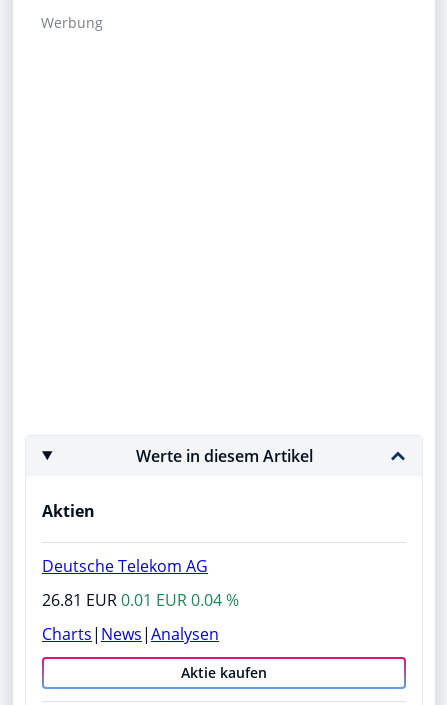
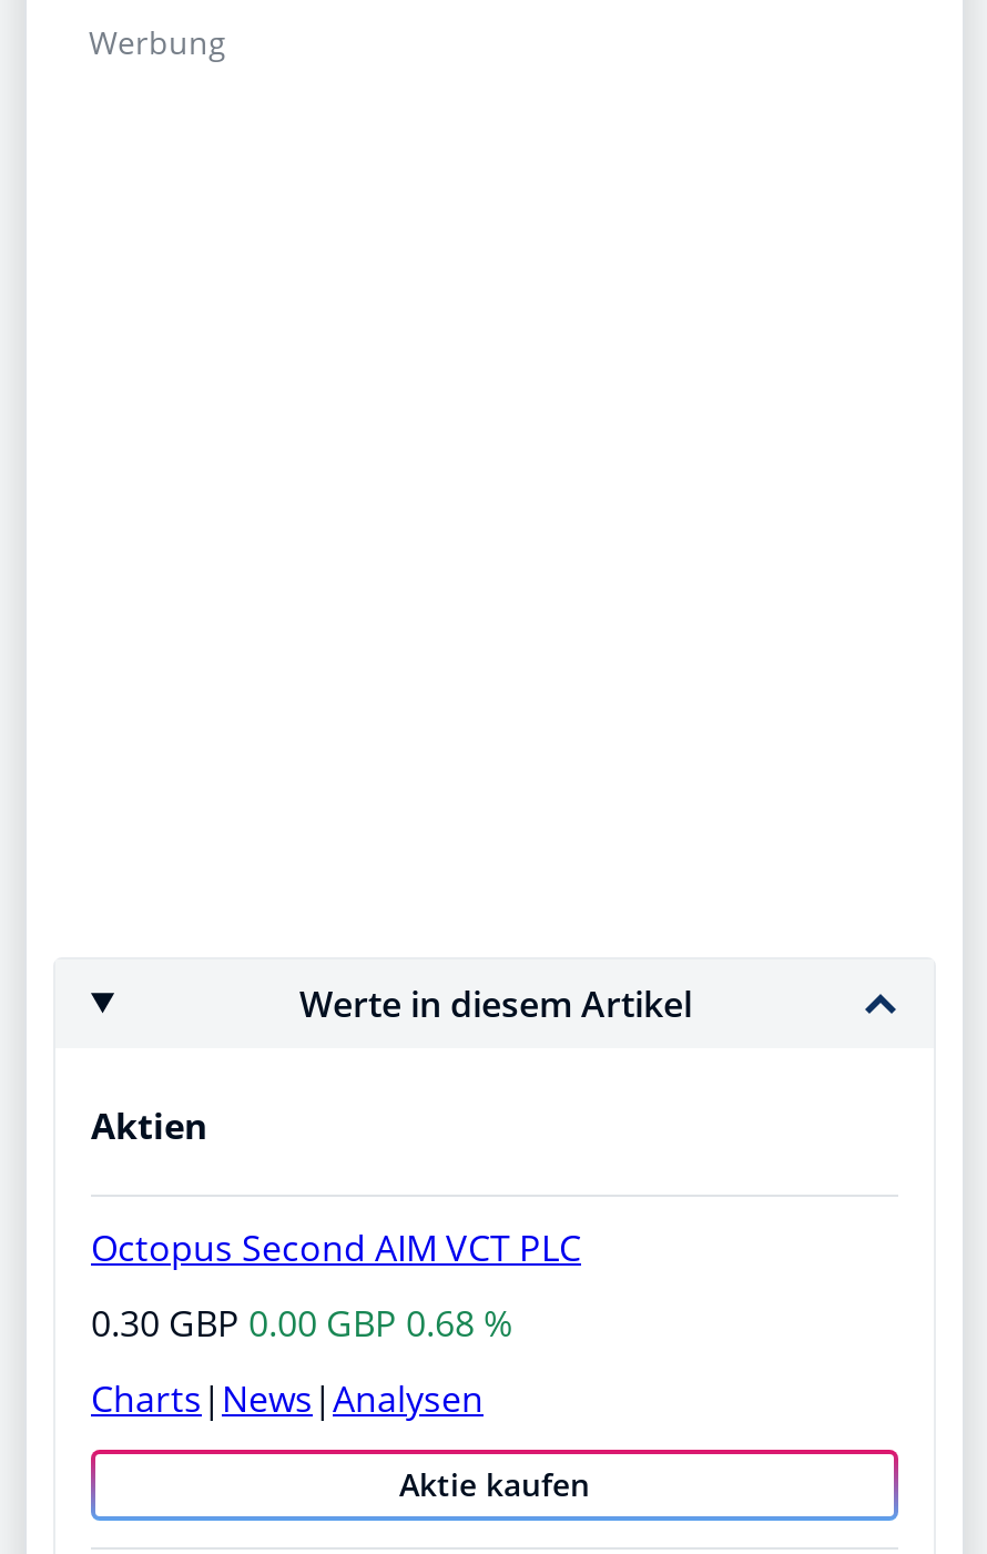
[42,555,208,577] Deutsche Telekom AG -> [91,1223,581,1272] Octopus Second AIM VCT PLC
[42,589,239,611] 26.81 EUR 0.01 EUR 0.04 % -> [91,1298,512,1347] 0.30 GBP 0.00 GBP 0.68 %

